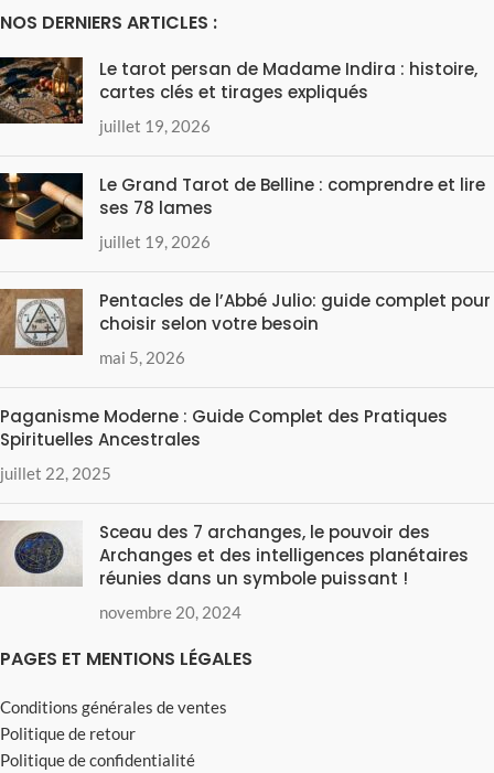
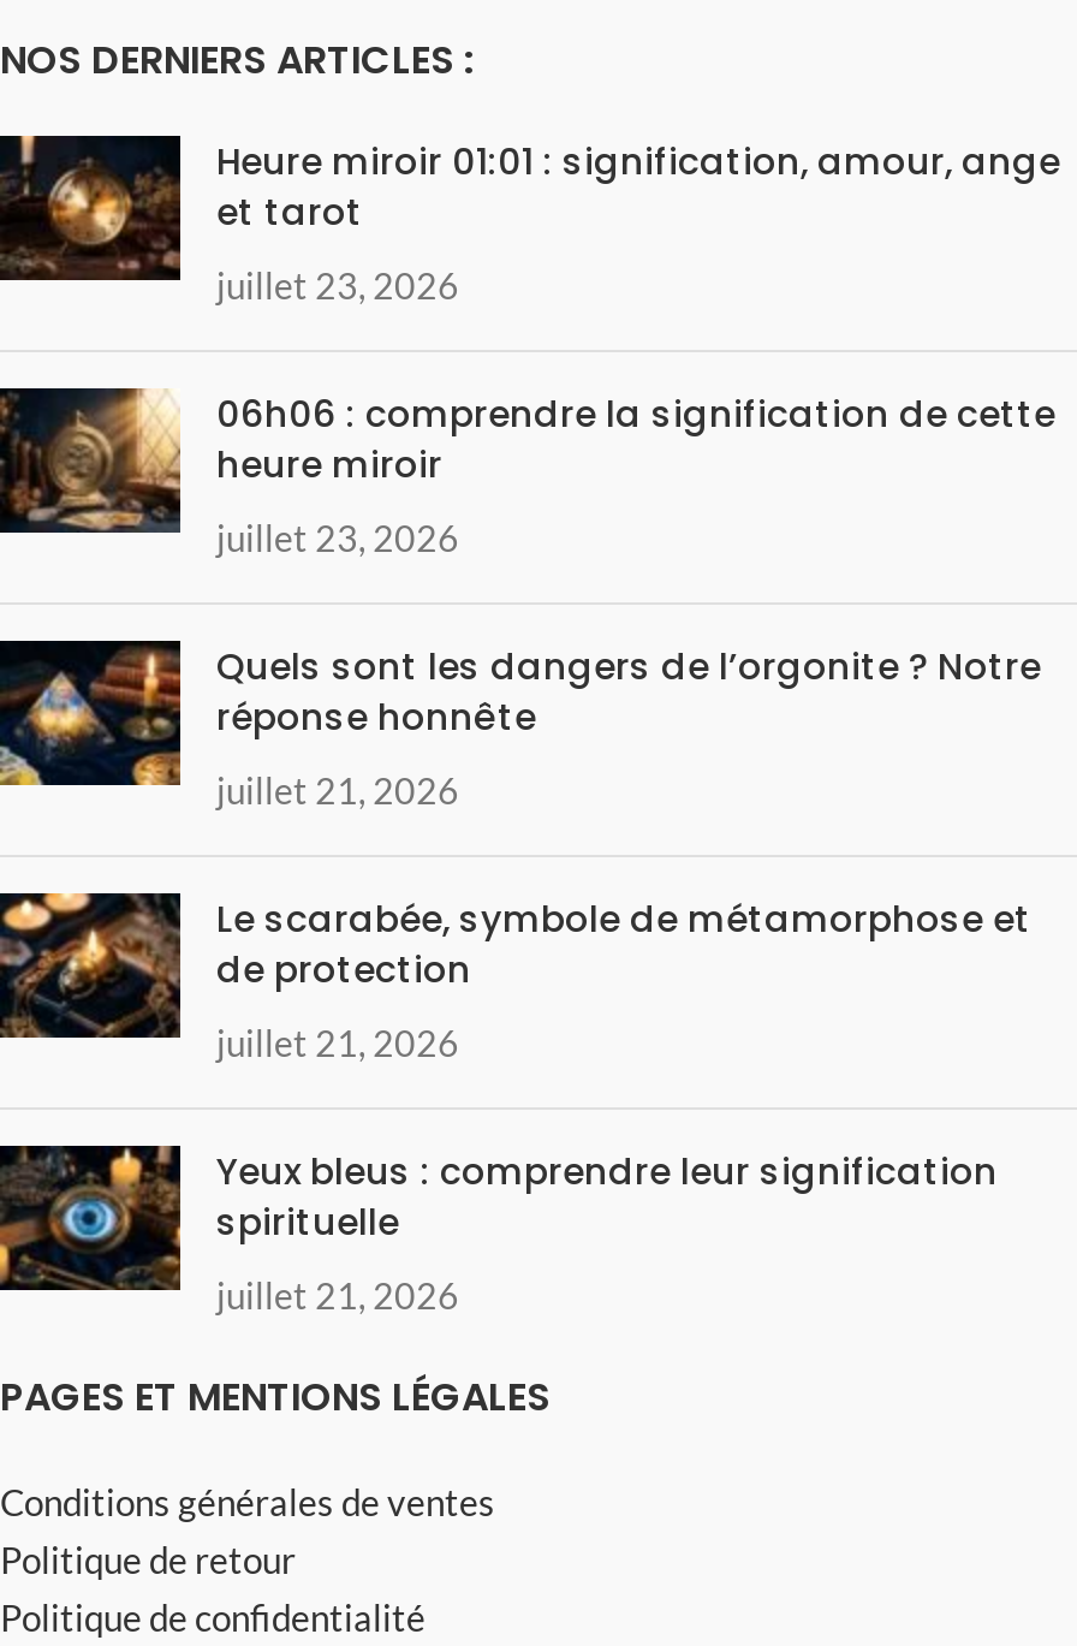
[3,56,477,125] [image] | Le tarot persan de Madame Indira : histoire, | cartes clés et tirages expliqués -> [7,133,1060,280] [image] | Heure miroir 01:01 : signification, amour, ange | et tarot
[99,116,211,136] juillet 19, 2026 -> [216,264,459,307] juillet 23, 2026
[3,172,485,240] [image] | Le Grand Tarot de Belline : comprendre et lire | ses 78 lames -> [7,386,1055,535] [image] | 06h06 : comprendre la signification de cette | heure miroir
[99,232,211,252] juillet 19, 2026 -> [216,517,459,560] juillet 23, 2026
[3,288,491,356] [image] | Pentacles de l’Abbé Julio: guide complet pour | choisir selon votre besoin -> [7,638,1041,788] [image] | Quels sont les dangers de l’orgonite ? Notre | réponse honnête
[99,348,185,368] mai 5, 2026 -> [216,769,459,812] juillet 21, 2026
[0,405,448,451] Paganisme Moderne : Guide Complet des Pratiques | Spirituelles Ancestrales -> [216,894,1031,995] Le scarabée, symbole de métamorphose et | de protection
[0,463,111,483] juillet 22, 2025 -> [216,1022,459,1065] juillet 21, 2026
[3,520,469,590] [image] | Sceau des 7 archanges, le pouvoir des | Archanges et des intelligences planétaires | réunies dans un symbole puissant ! -> [7,1143,998,1293] [image] | Yeux bleus : comprendre leur signification | spirituelle
[99,602,241,622] novembre 20, 2024 -> [216,1274,459,1317] juillet 21, 2026

